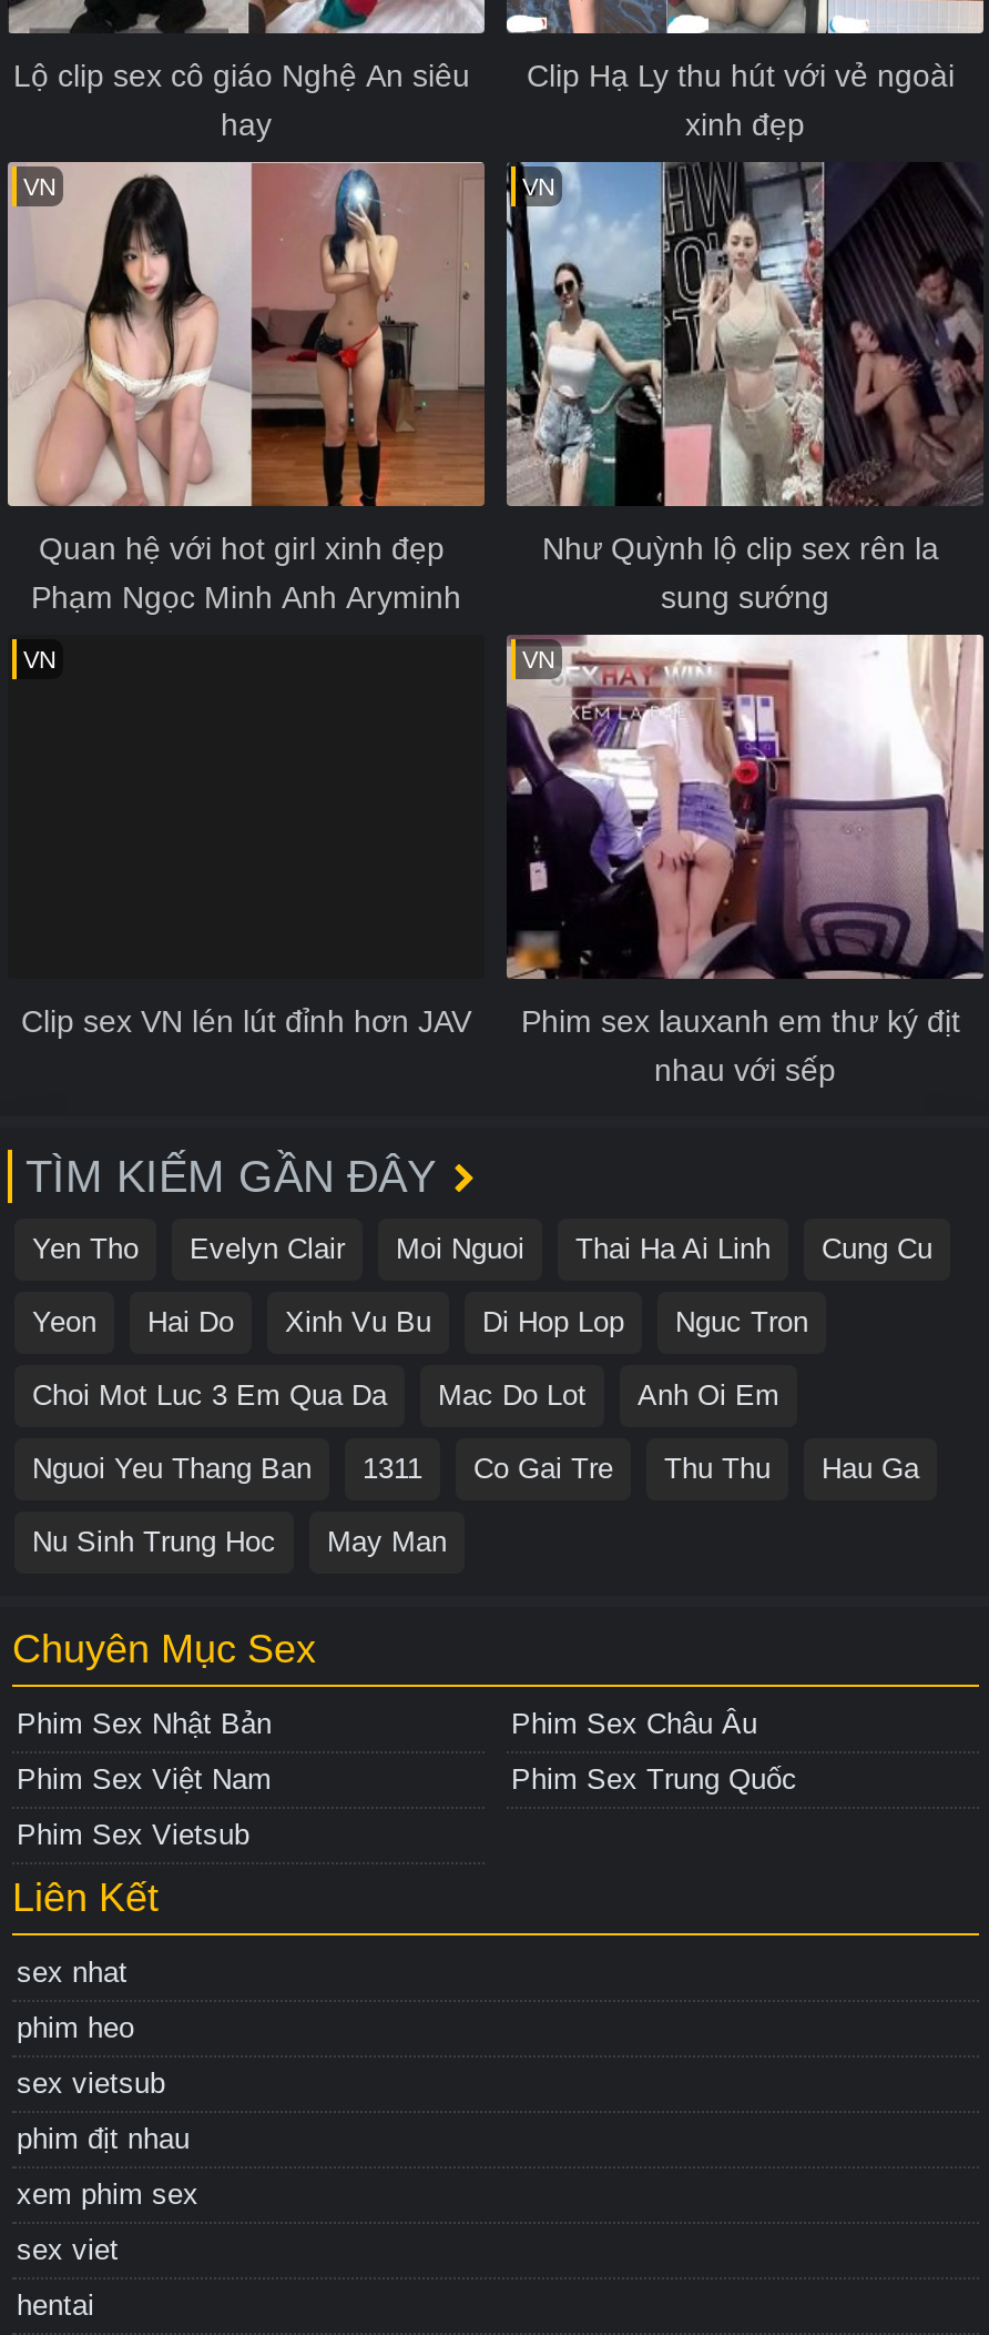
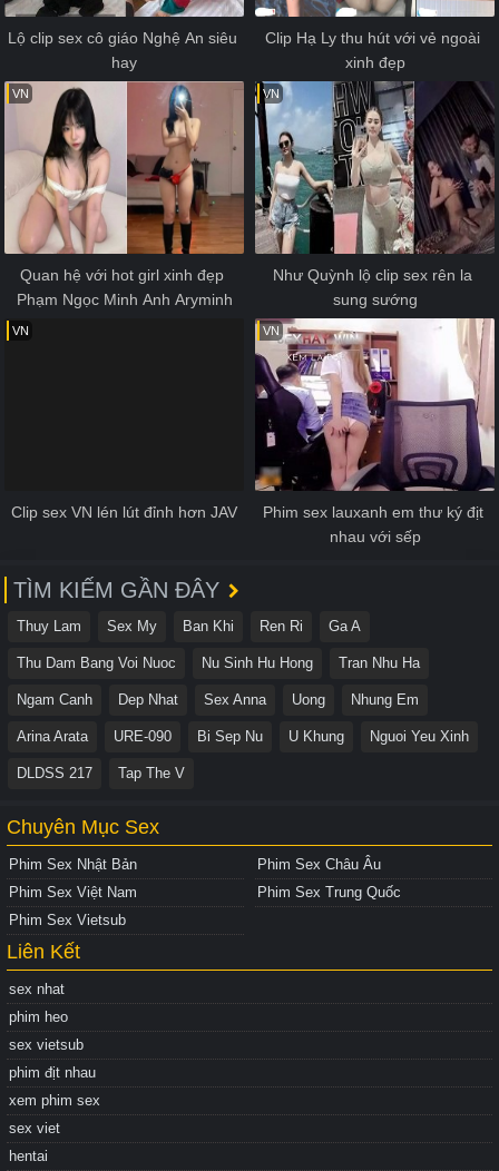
[32,1231,932,1265] Yen Tho | Evelyn Clair | Moi Nguoi | Thai Ha Ai Linh | Cung Cu -> [17,618,361,634] Thuy Lam | Sex My | Ban Khi | Ren Ri | Ga A
[32,1305,808,1338] Yeon | Hai Do | Xinh Vu Bu | Di Hop Lop | Nguc Tron -> [17,654,420,671] Thu Dam Bang Voi Nuoc | Nu Sinh Hu Hong | Tran Nhu Ha
[32,1378,779,1411] Choi Mot Luc 3 Em Qua Da | Mac Do Lot | Anh Oi Em -> [17,691,419,708] Ngam Canh | Dep Nhat | Sex Anna | Uong | Nhung Em
[32,1451,919,1484] Nguoi Yeu Thang Ban | 1311 | Co Gai Tre | Thu Thu | Hau Ga -> [17,728,469,744] Arina Arata | URE-090 | Bi Sep Nu | U Khung | Nguoi Yeu Xinh
[32,1524,447,1558] Nu Sinh Trung Hoc | May Man -> [17,764,185,781] DLDSS 217 | Tap The V

